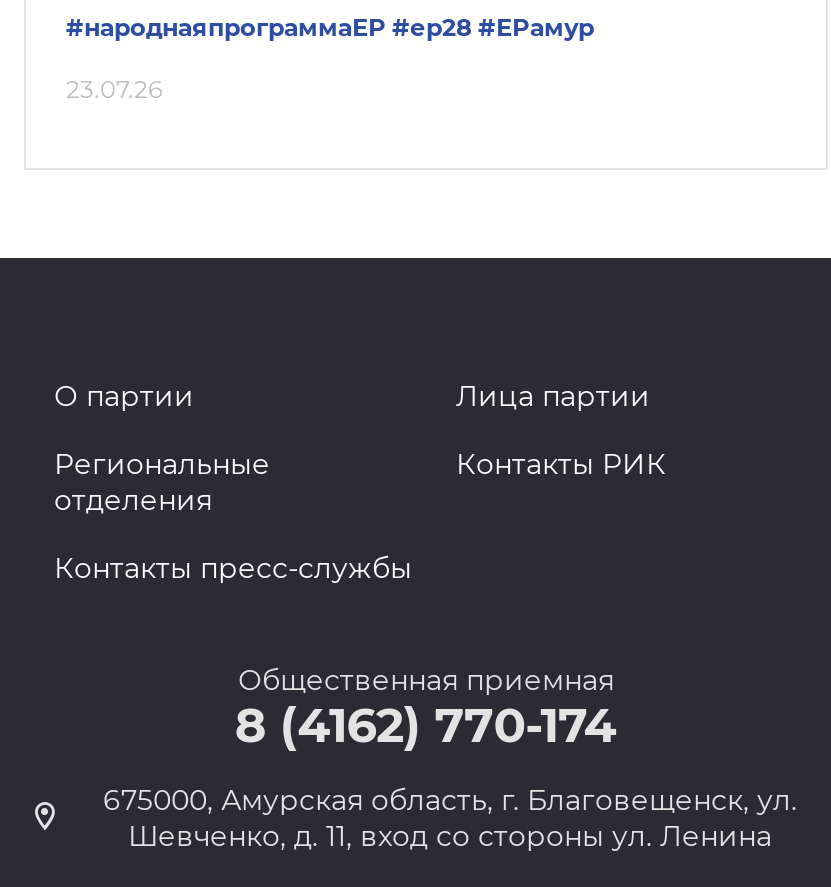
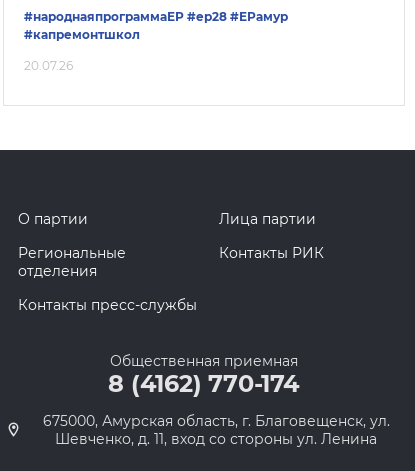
[66,74,162,104] 23.07.26 -> [24,27,140,73] #капремонтшкол | 20.07.26

